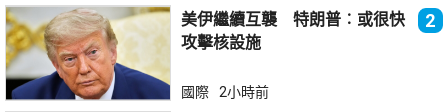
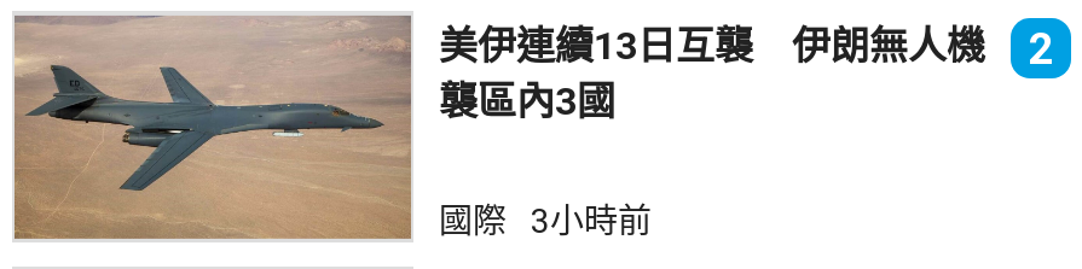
[5,7,405,100] [image] | 美伊繼續互襲 特朗普︰或很快 | 攻擊核設施 -> [12,13,985,242] [image] | 美伊連續13日互襲 伊朗無人機 | 襲區內3國
[181,84,269,100] 國際 2小時前 -> [439,202,651,240] 國際 3小時前

